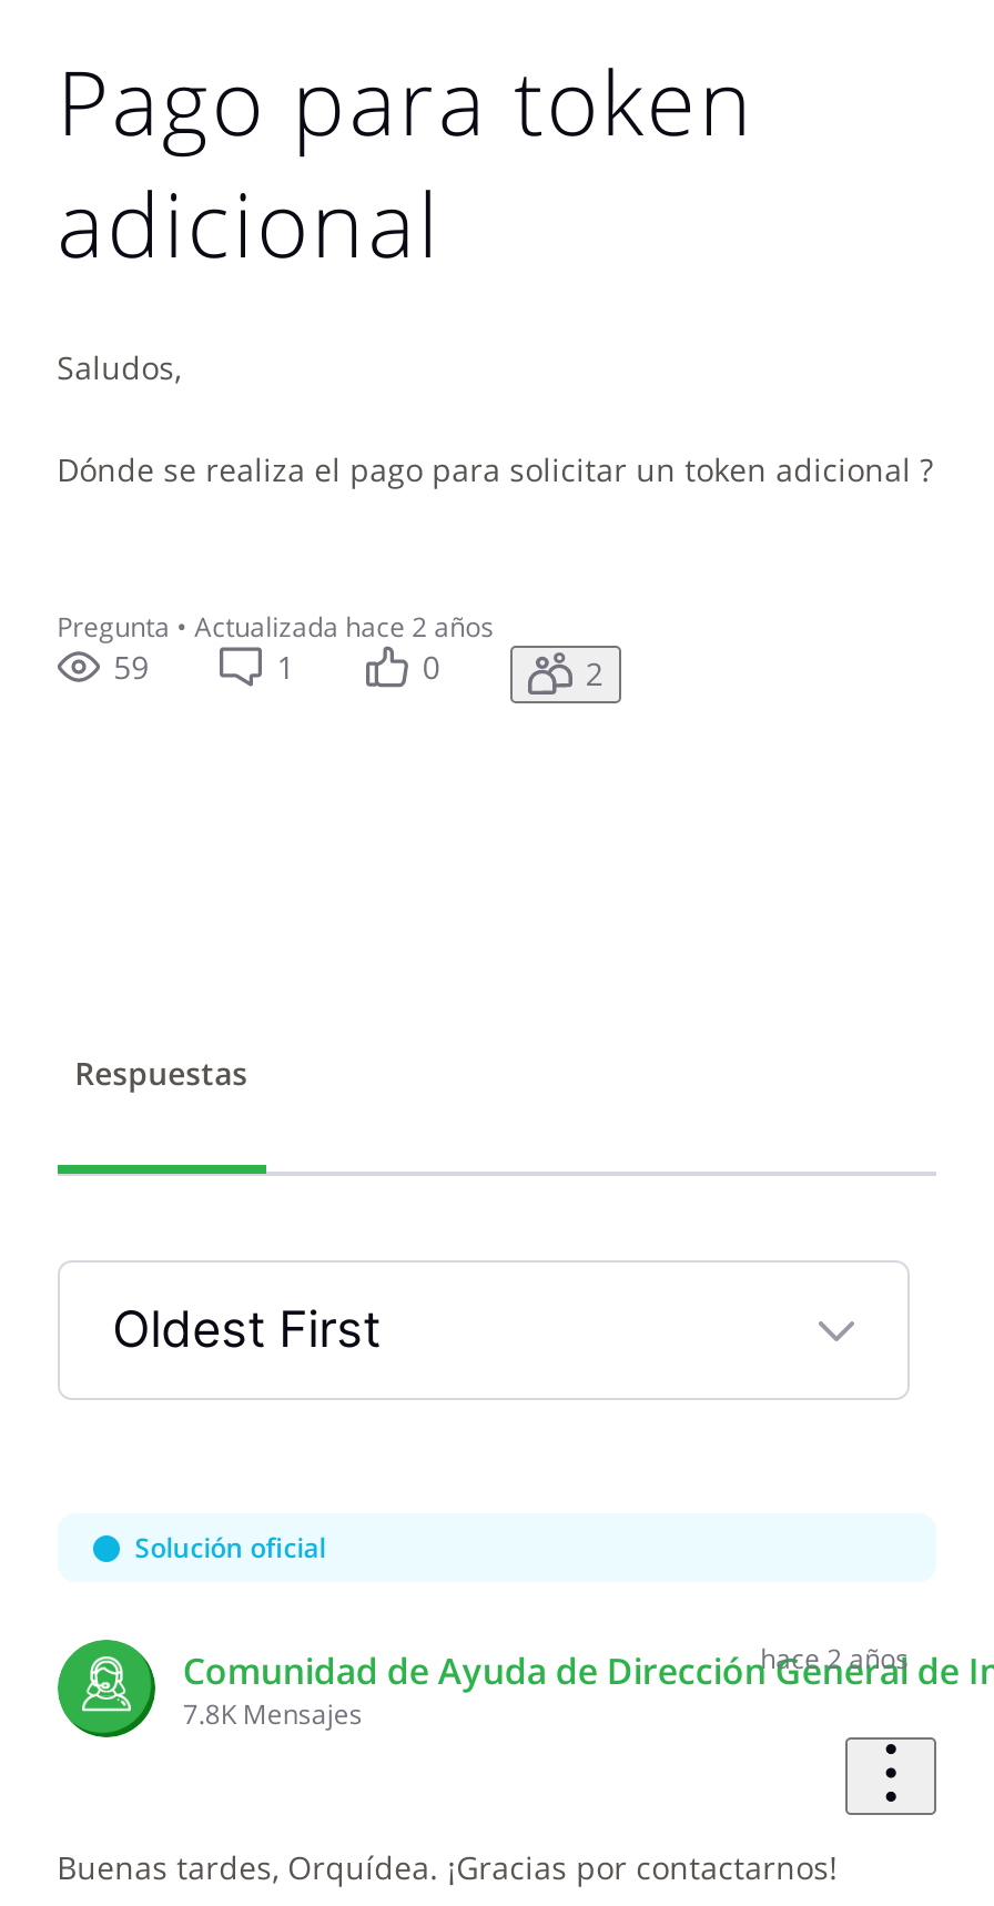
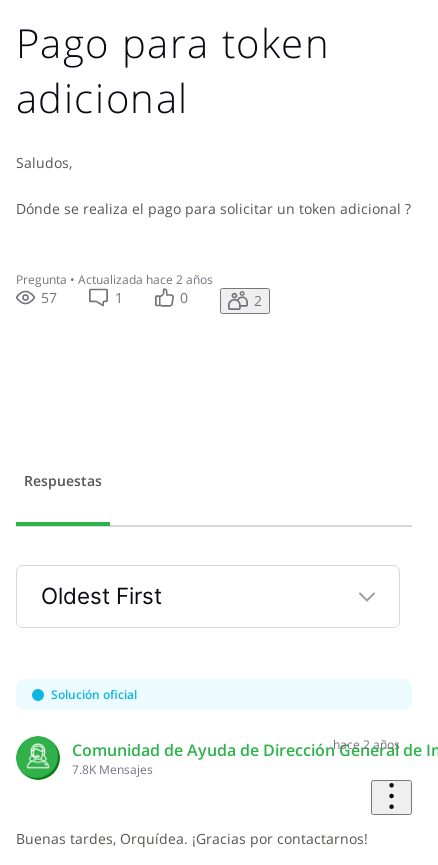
[114,645,149,687] 59 -> [41,288,57,307] 57

